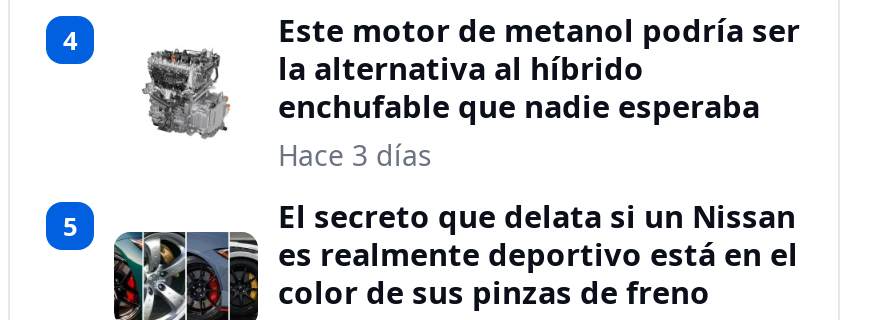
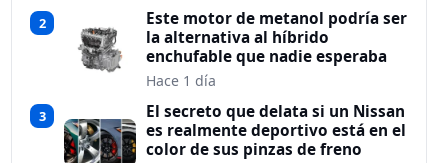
[63,22,77,58] 4 -> [38,14,45,32] 2
[278,136,432,174] Hace 3 días -> [146,71,216,90] Hace 1 día
[63,208,77,244] 5 -> [38,107,45,125] 3

